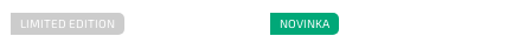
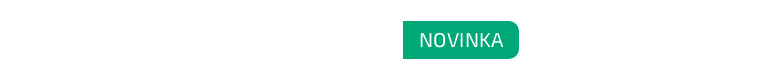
[20,16,115,30] LIMITED EDITION -> none

